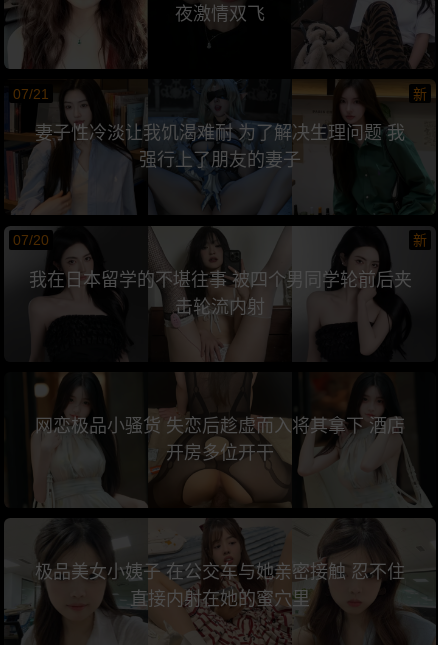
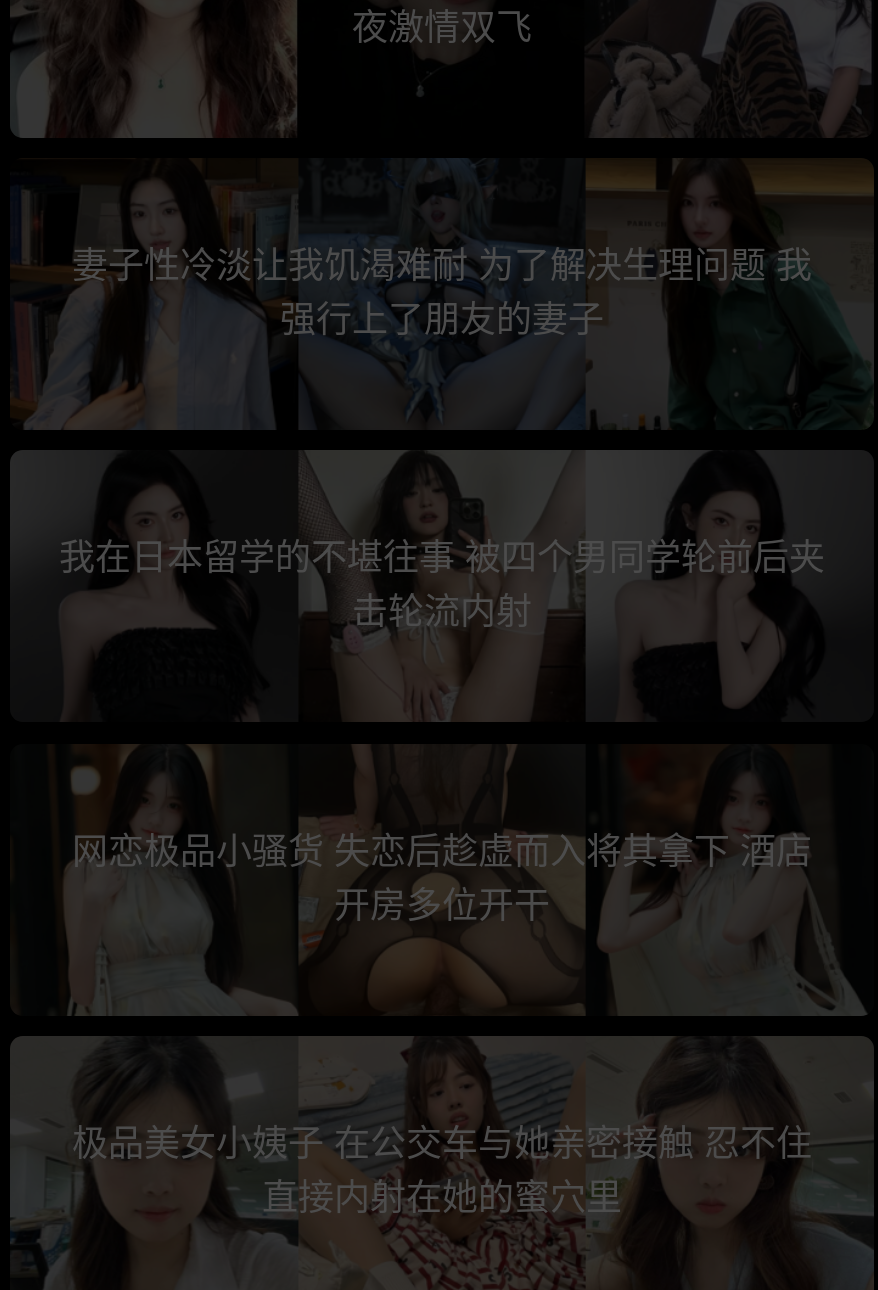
[13,85,427,101] 07/21 | 新 -> none
[13,232,427,248] 07/20 | 新 -> none

